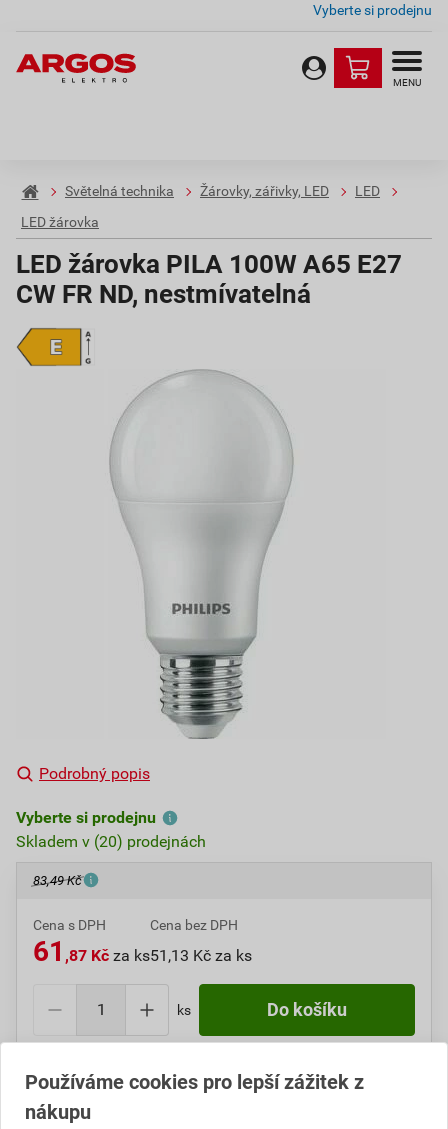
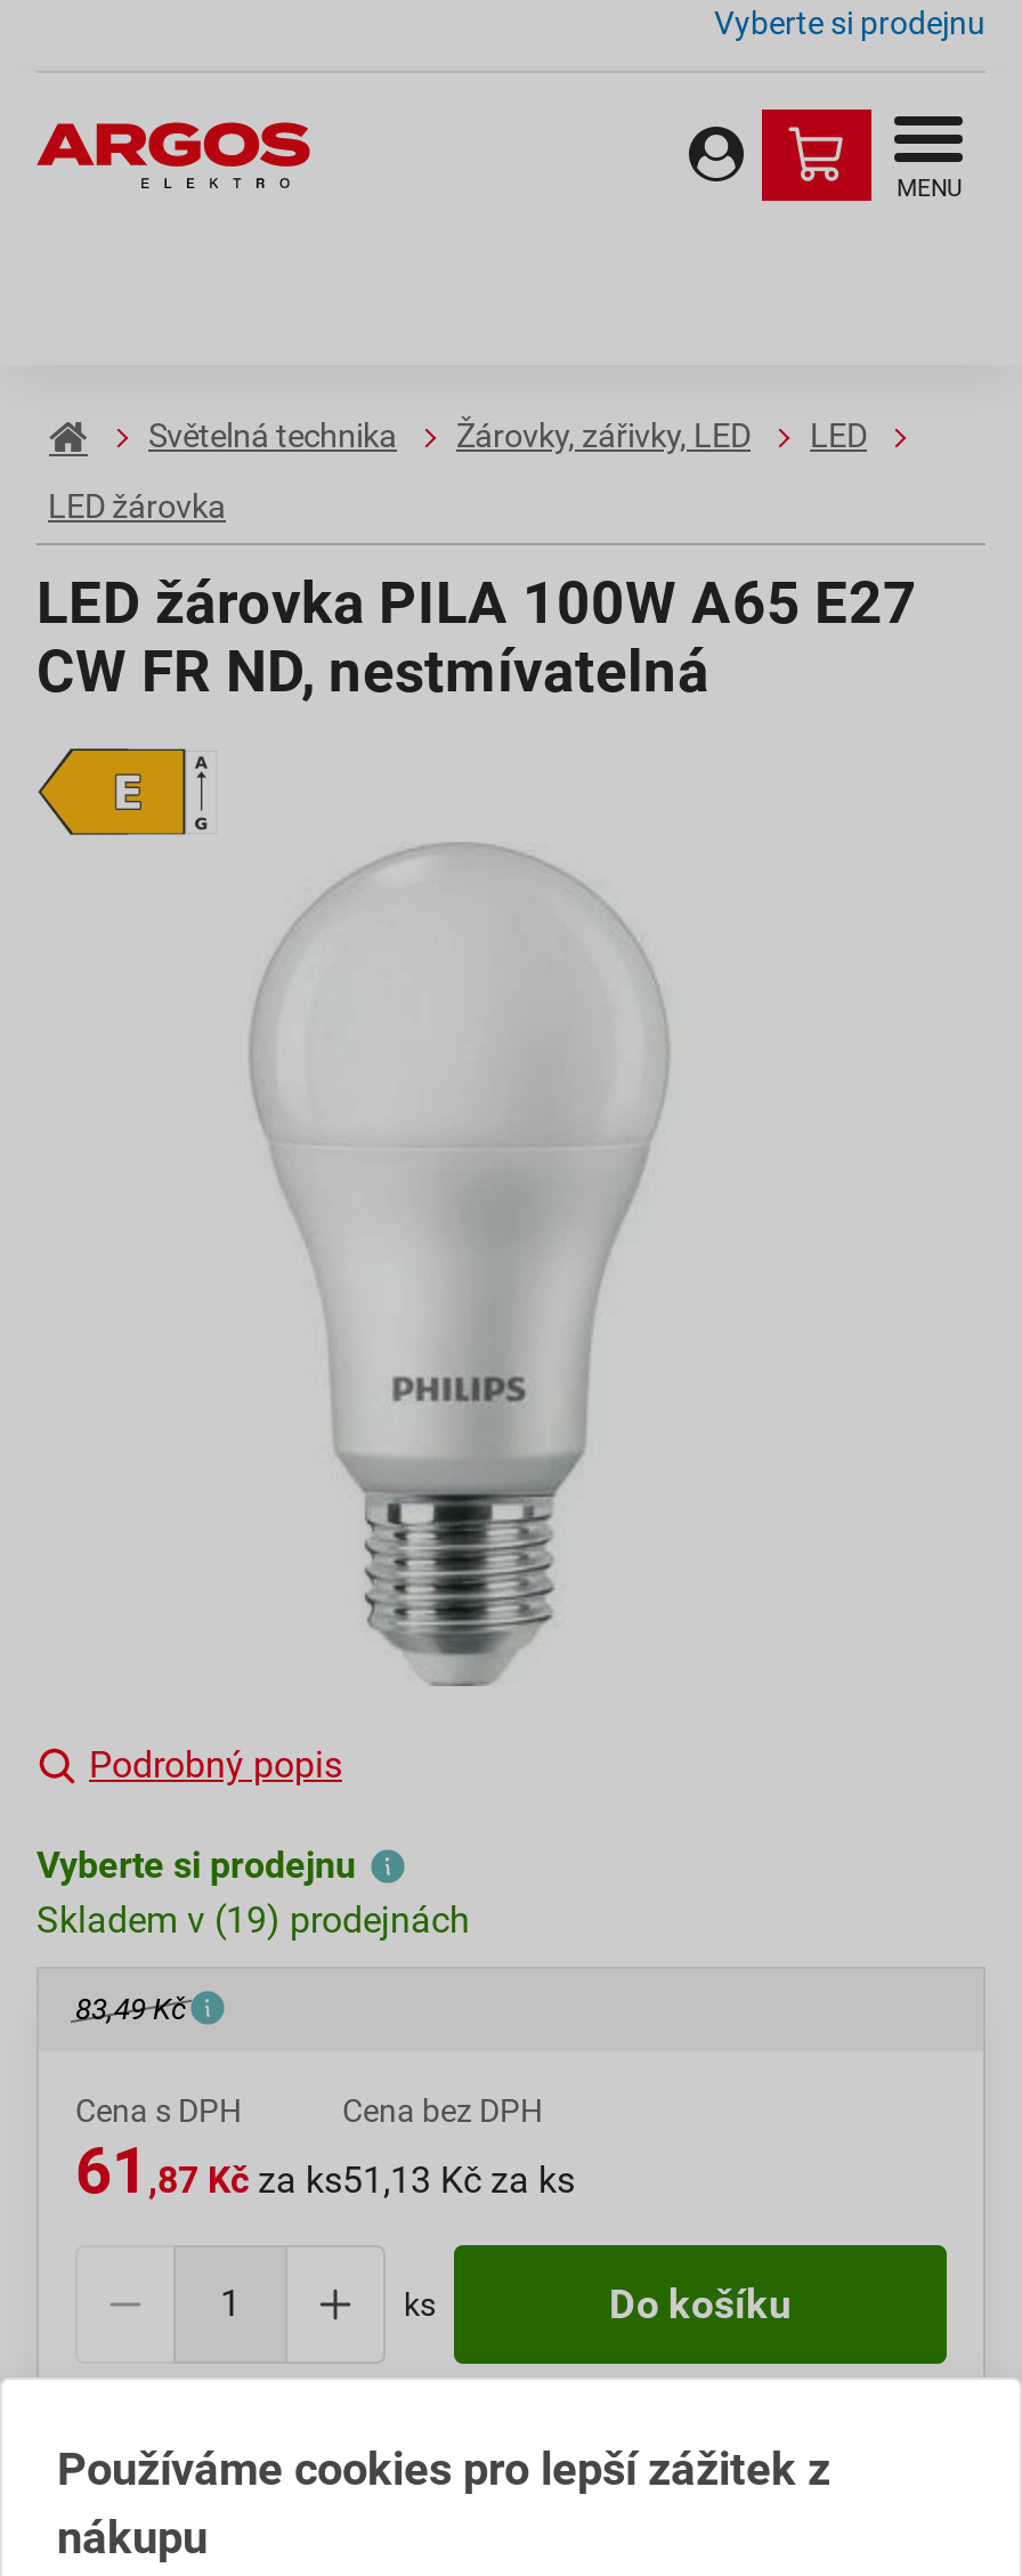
[16,832,206,851] Skladem v (20) prodejnách -> [36,1898,470,1942] Skladem v (19) prodejnách

